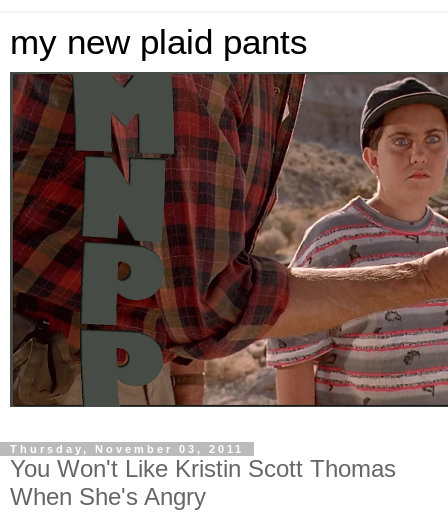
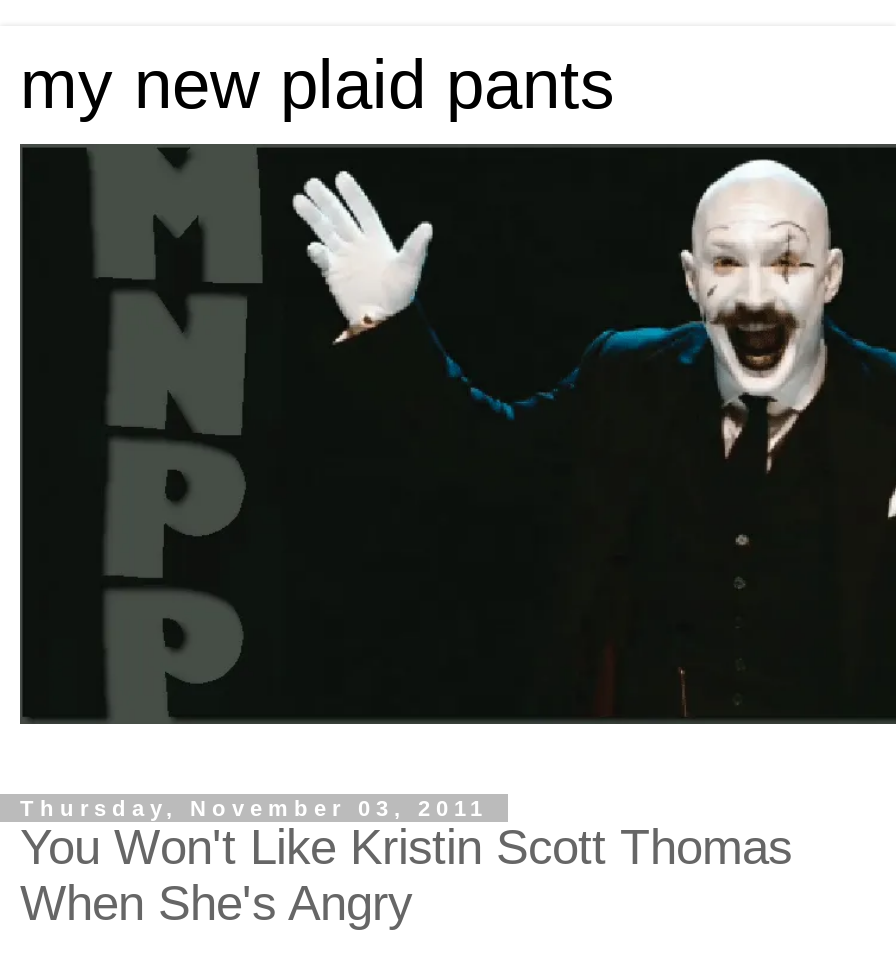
[11,73,445,406] [image] -> [24,146,890,722] [image]

